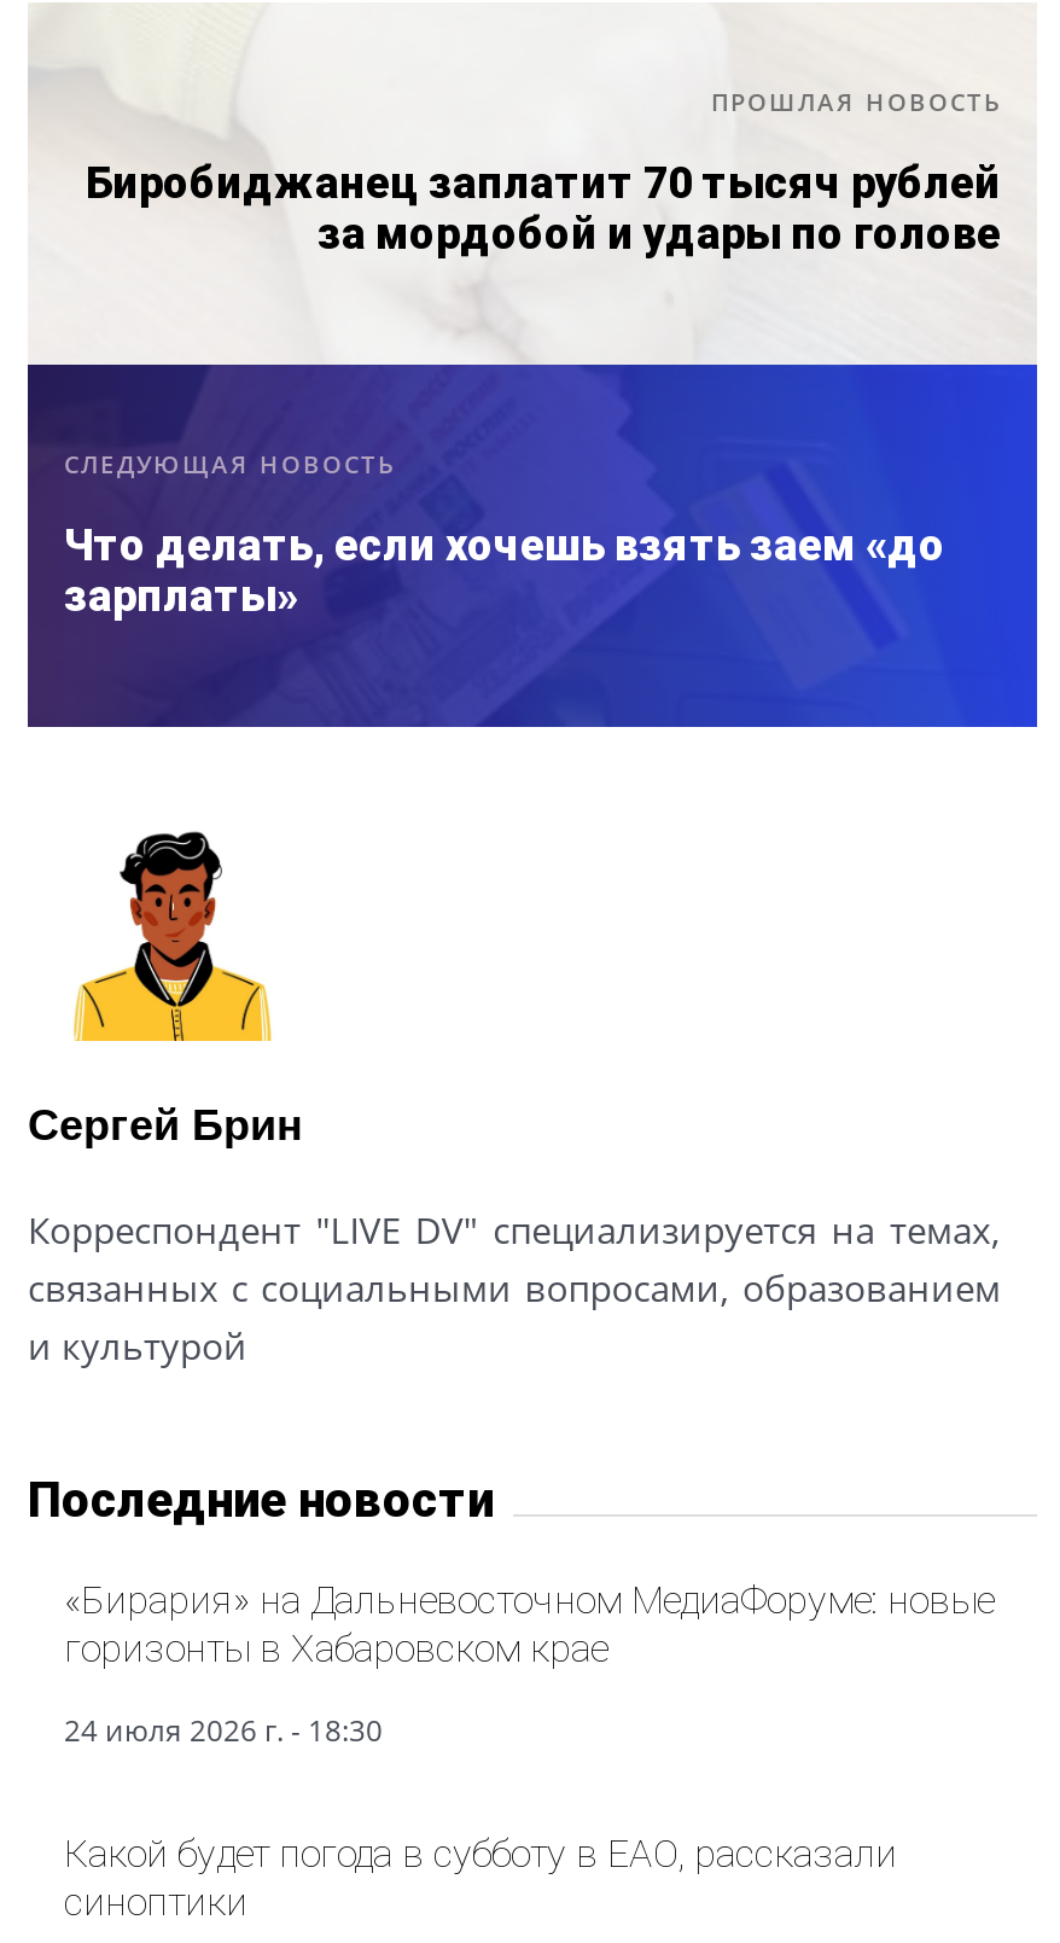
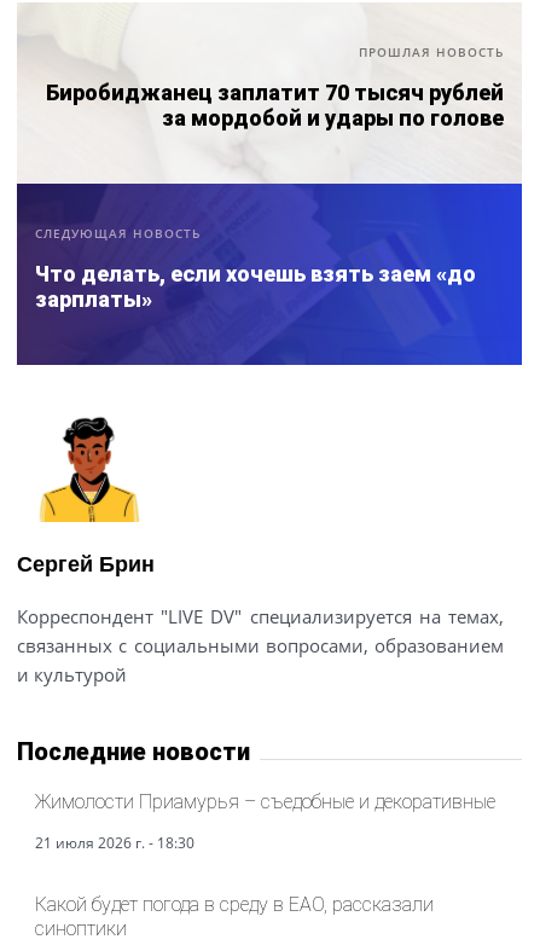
[64,1577,994,1672] «Бирария» на Дальневосточном МедиаФоруме: новые | горизонты в Хабаровском крае -> [35,790,495,813] Жимолости Приамурья – съедобные и декоративные
[64,1710,383,1751] 24 июля 2026 г. - 18:30 -> [35,833,194,853] 21 июля 2026 г. - 18:30
[64,1831,897,1877] Какой будет погода в субботу в ЕАО, рассказали -> [35,893,434,916] Какой будет погода в среду в ЕАО, рассказали

